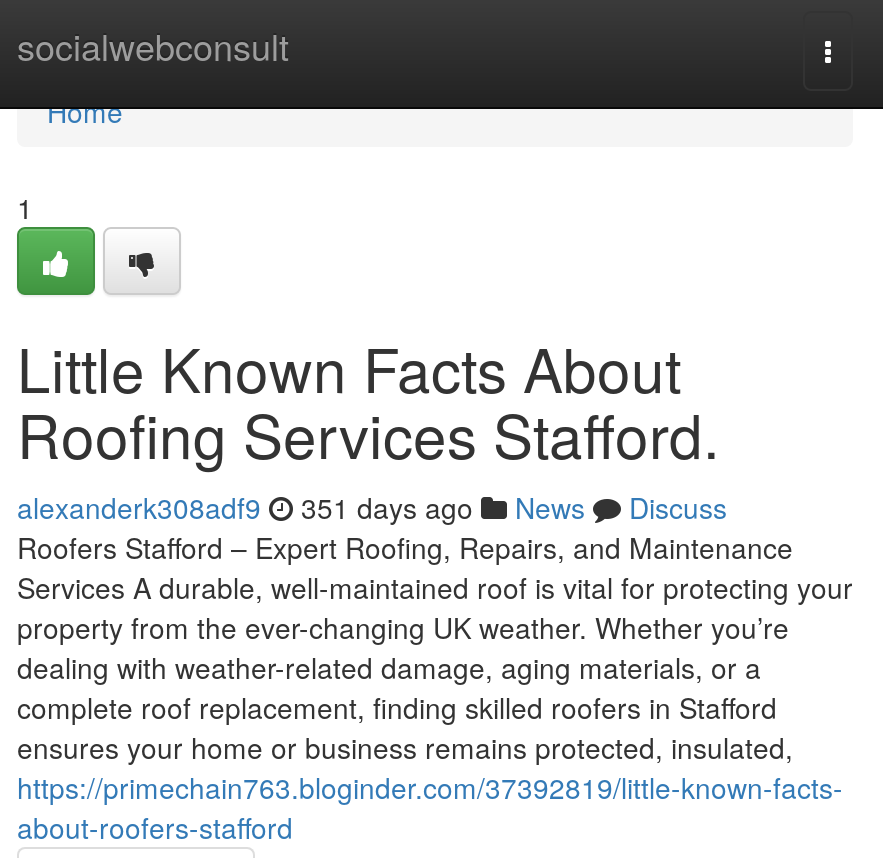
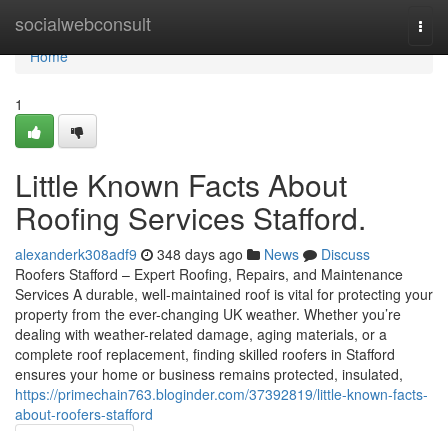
[17,487,727,527] alexanderk308adf9 351 days ago News Discuss -> [15,244,370,264] alexanderk308adf9 348 days ago News Discuss

